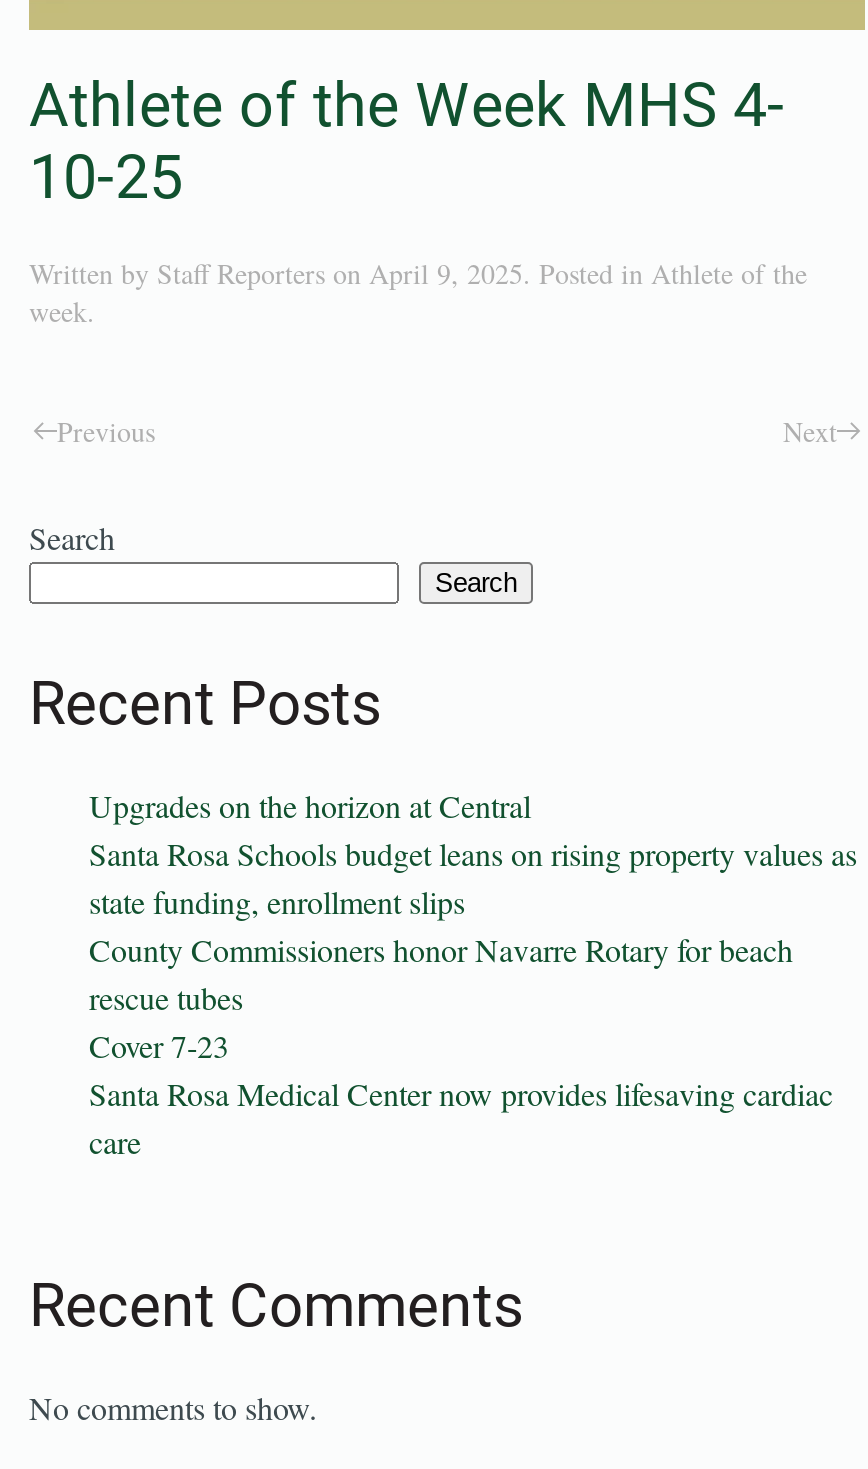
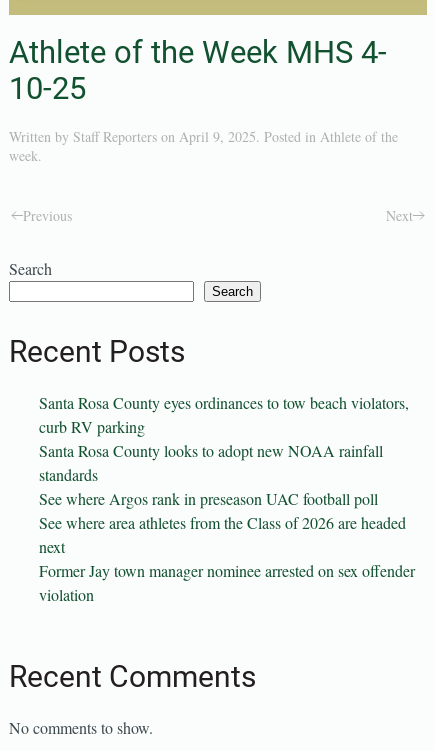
[89,783,857,1161] Upgrades on the horizon at Central | Santa Rosa Schools budget leans on rising property values as | state funding, enrollment slips | County Commissioners honor Navarre Rotary for beach | rescue tubes | Cover 7-23 | Santa Rosa Medical Center now provides lifesaving cardiac | care -> [39,392,415,605] Santa Rosa County eyes ordinances to tow beach violators, | curb RV parking | Santa Rosa County looks to adopt new NOAA rainfall | standards | See where Argos rank in preseason UAC football poll | See where area athletes from the Class of 2026 are headed | next | Former Jay town manager nominee arrested on sex offender | violation

